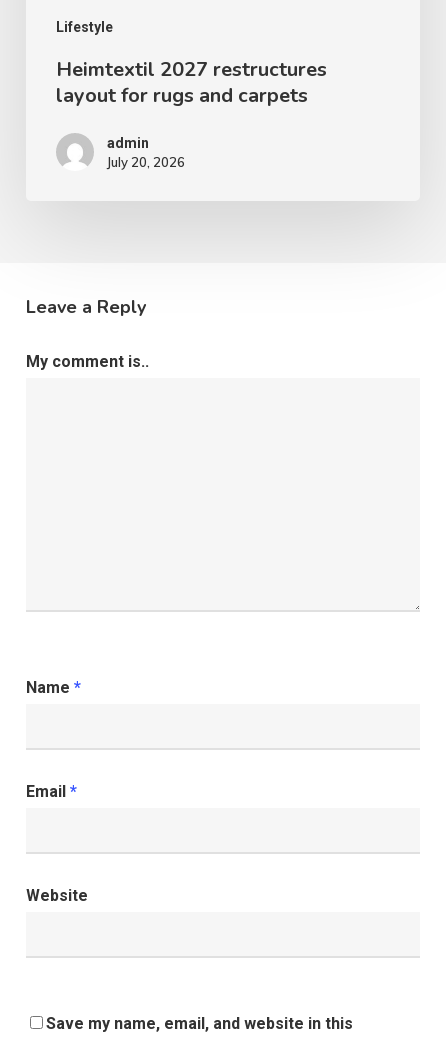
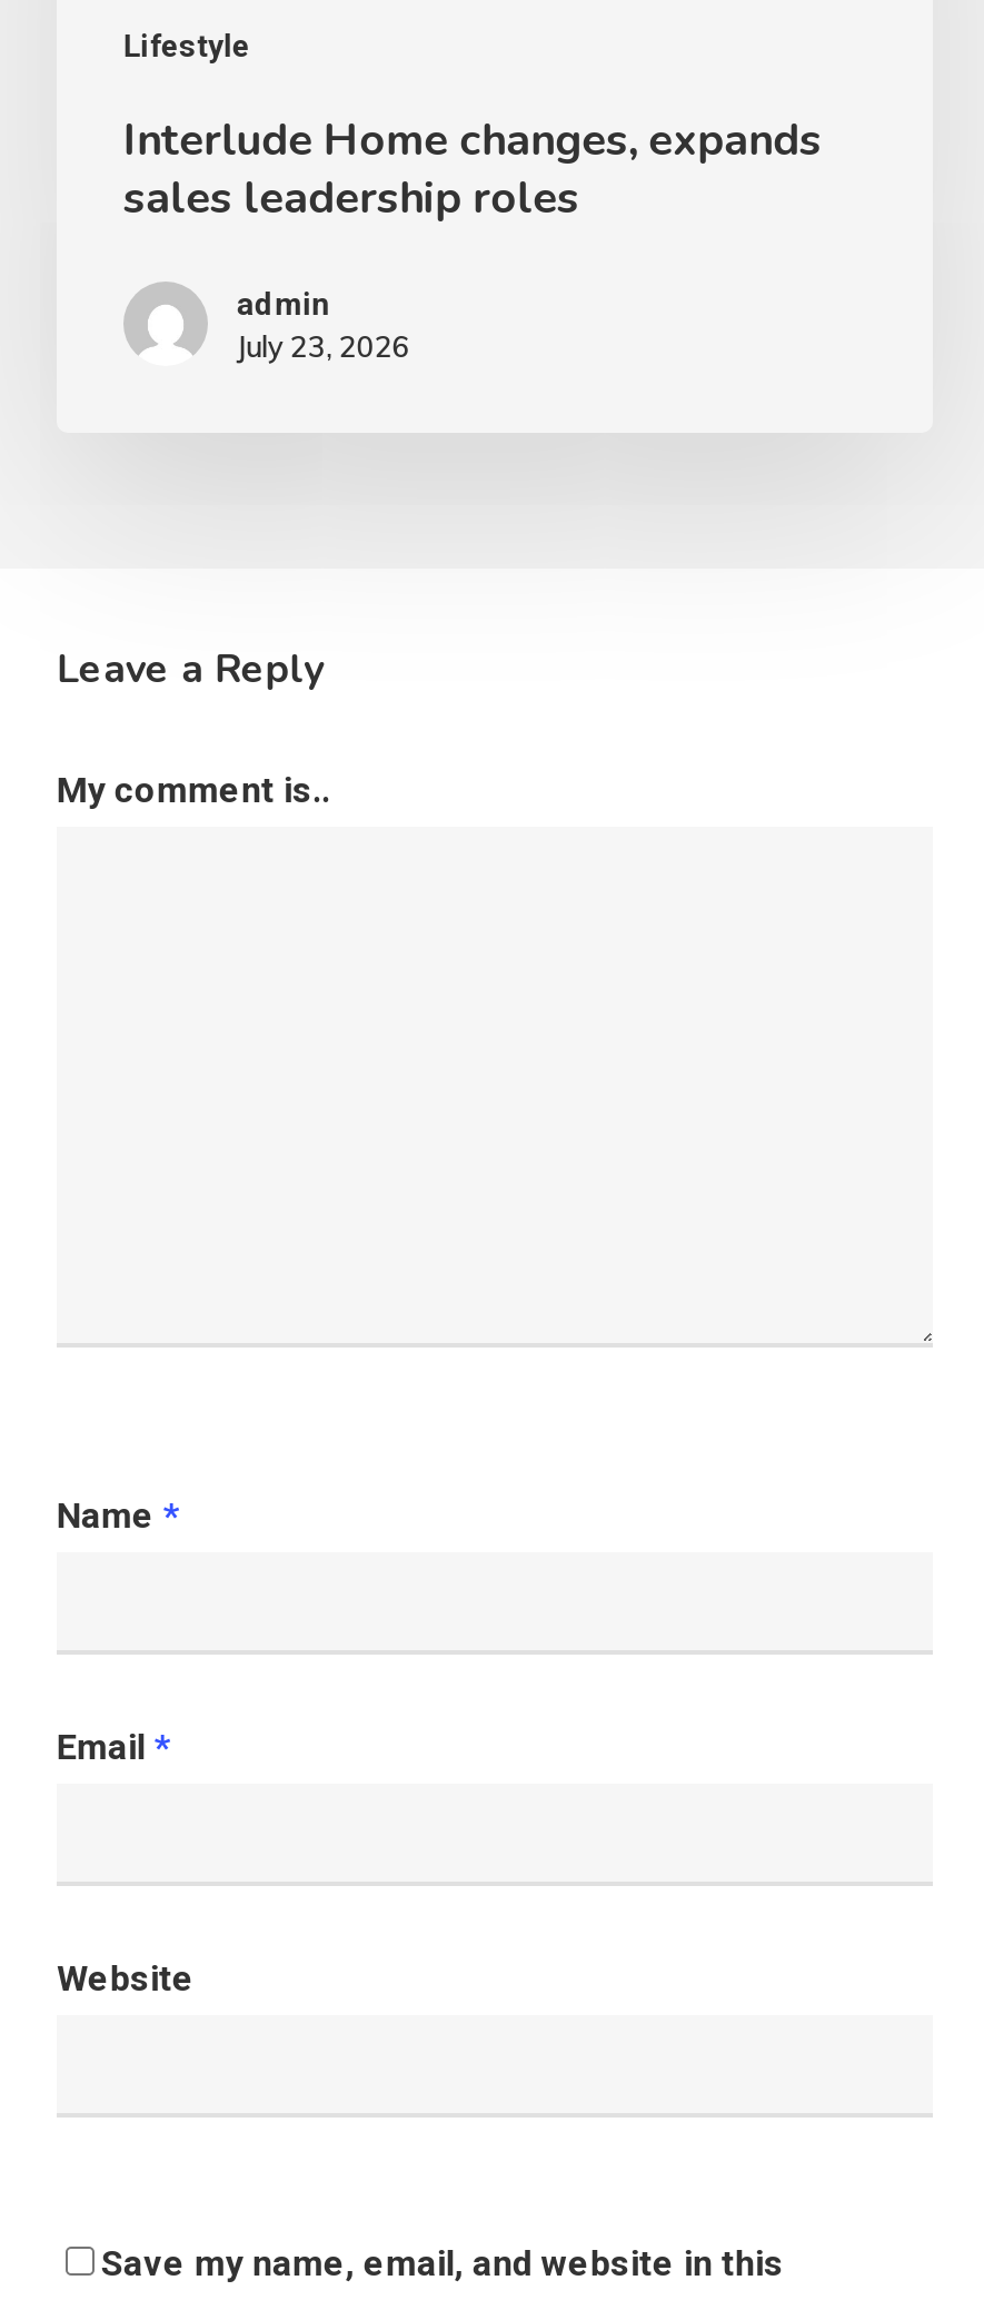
[56,56,327,109] Heimtextil 2027 restructures | layout for rugs and carpets -> [123,109,821,227] Interlude Home changes, expands | sales leadership roles
[107,154,185,170] July 20, 2026 -> [237,327,410,363] July 23, 2026

